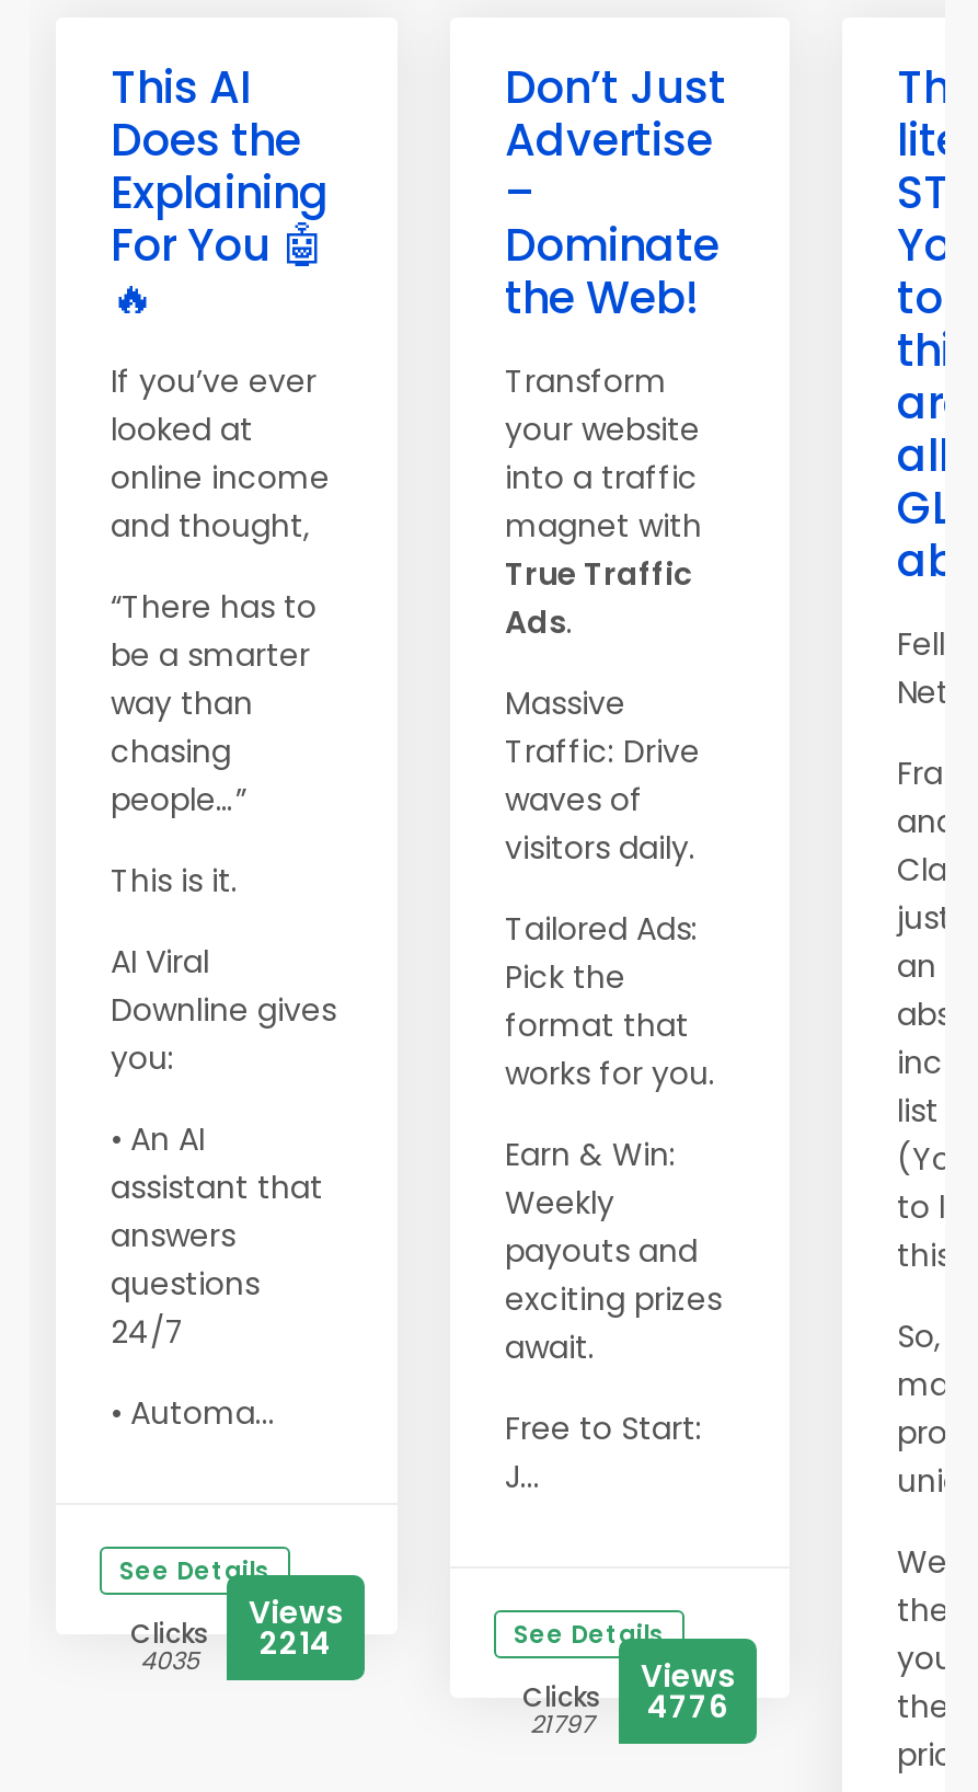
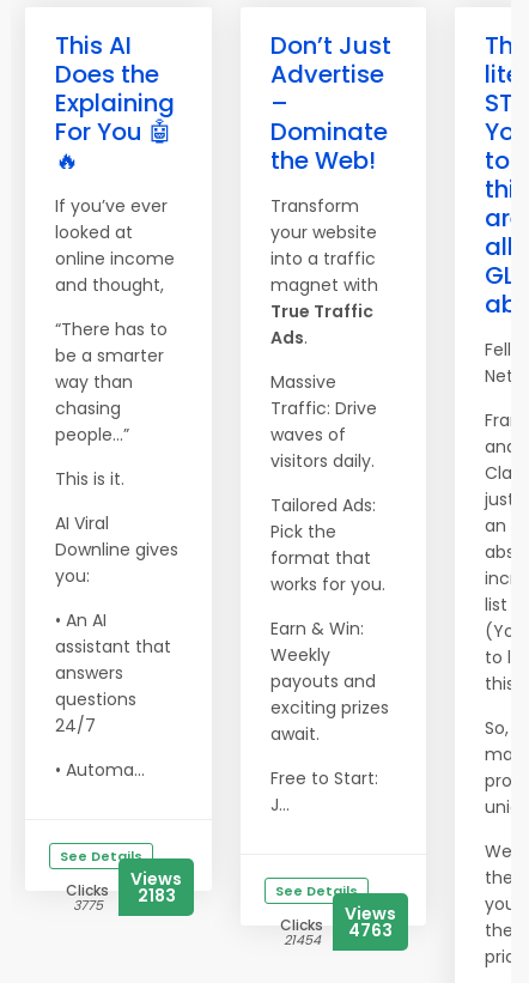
[260,1621,332,1665] 2214 -> [137,884,175,908] 2183
[140,1643,199,1678] 4035 -> [72,896,102,915] 3775
[647,1685,728,1728] 4776 -> [348,918,393,942] 4763
[530,1707,594,1742] 21797 -> [283,930,320,949] 21454

